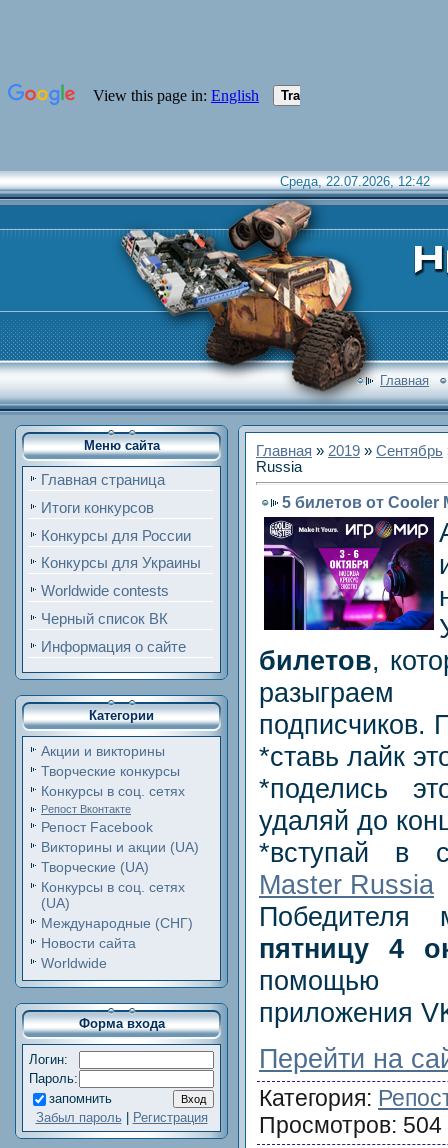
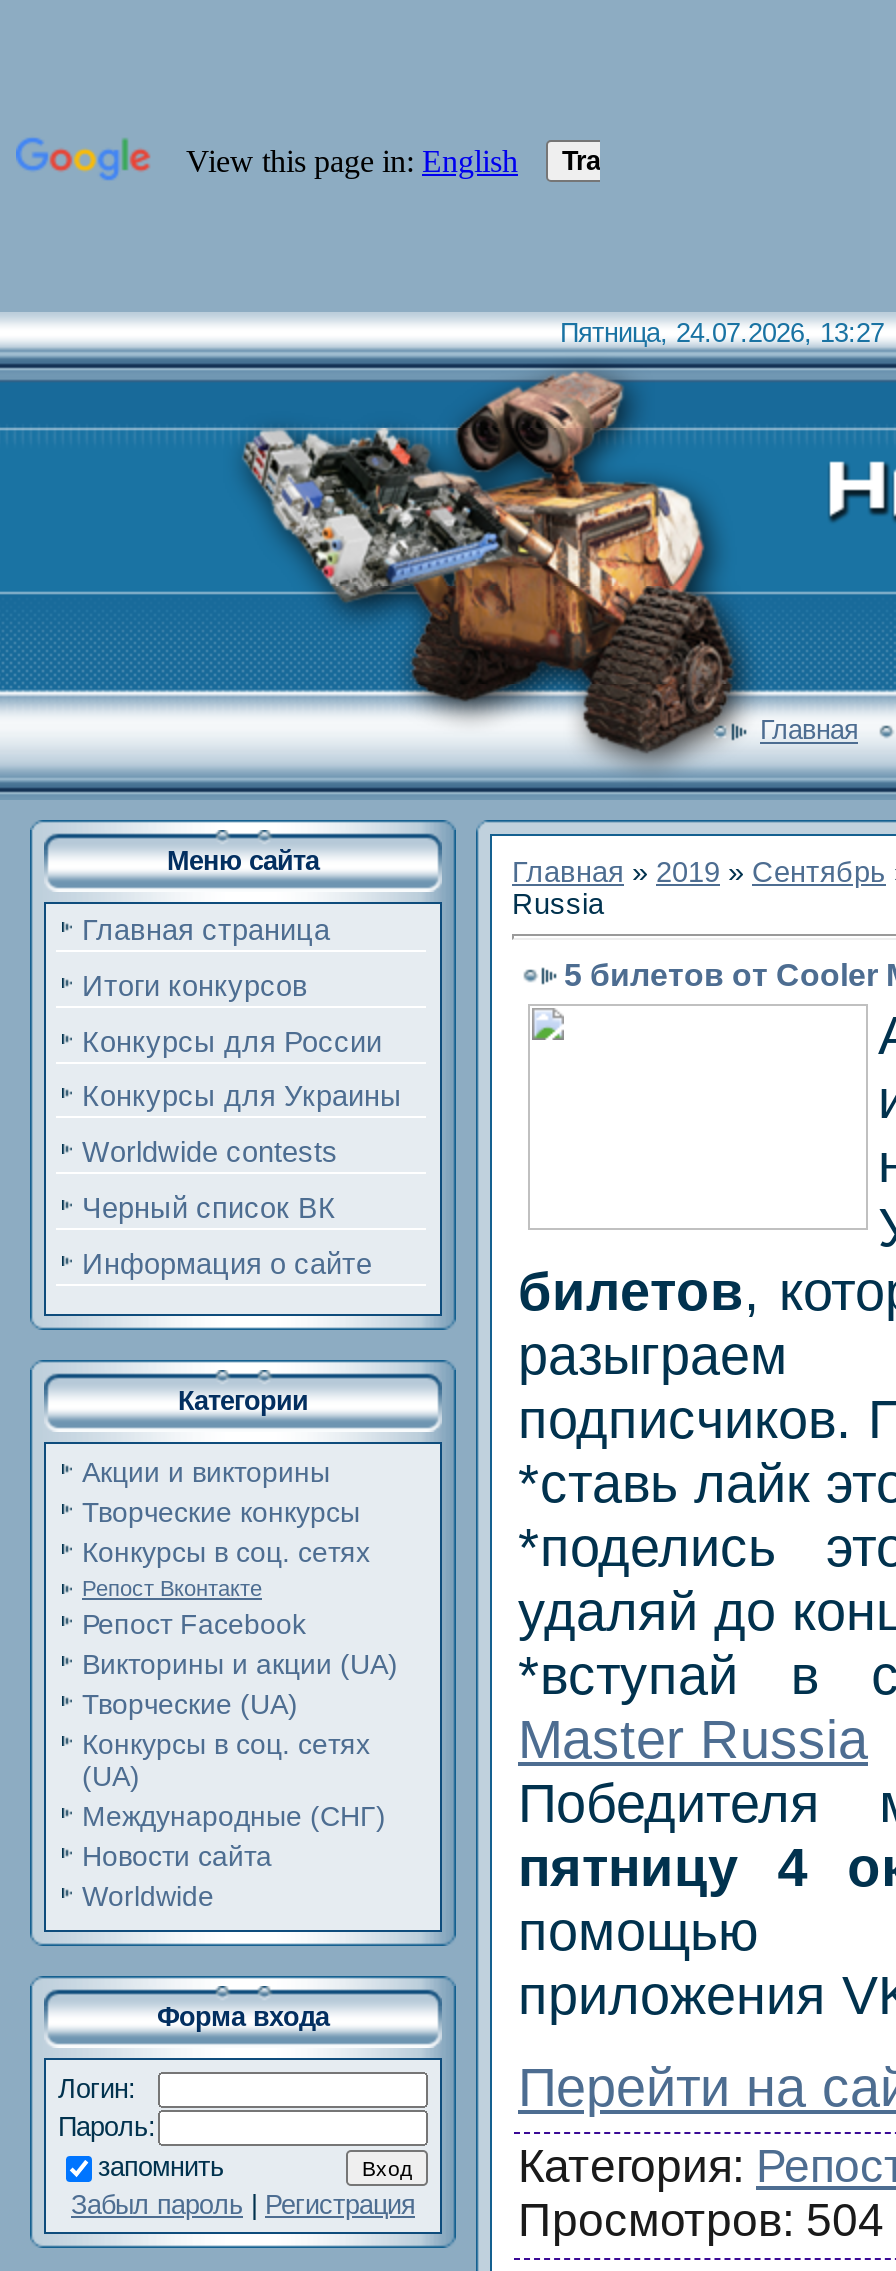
[280,174,430,189] Среда, 22.07.2026, 12:42 -> [560,318,884,348] Пятница, 24.07.2026, 13:27
[263,516,435,631] [image] -> none

